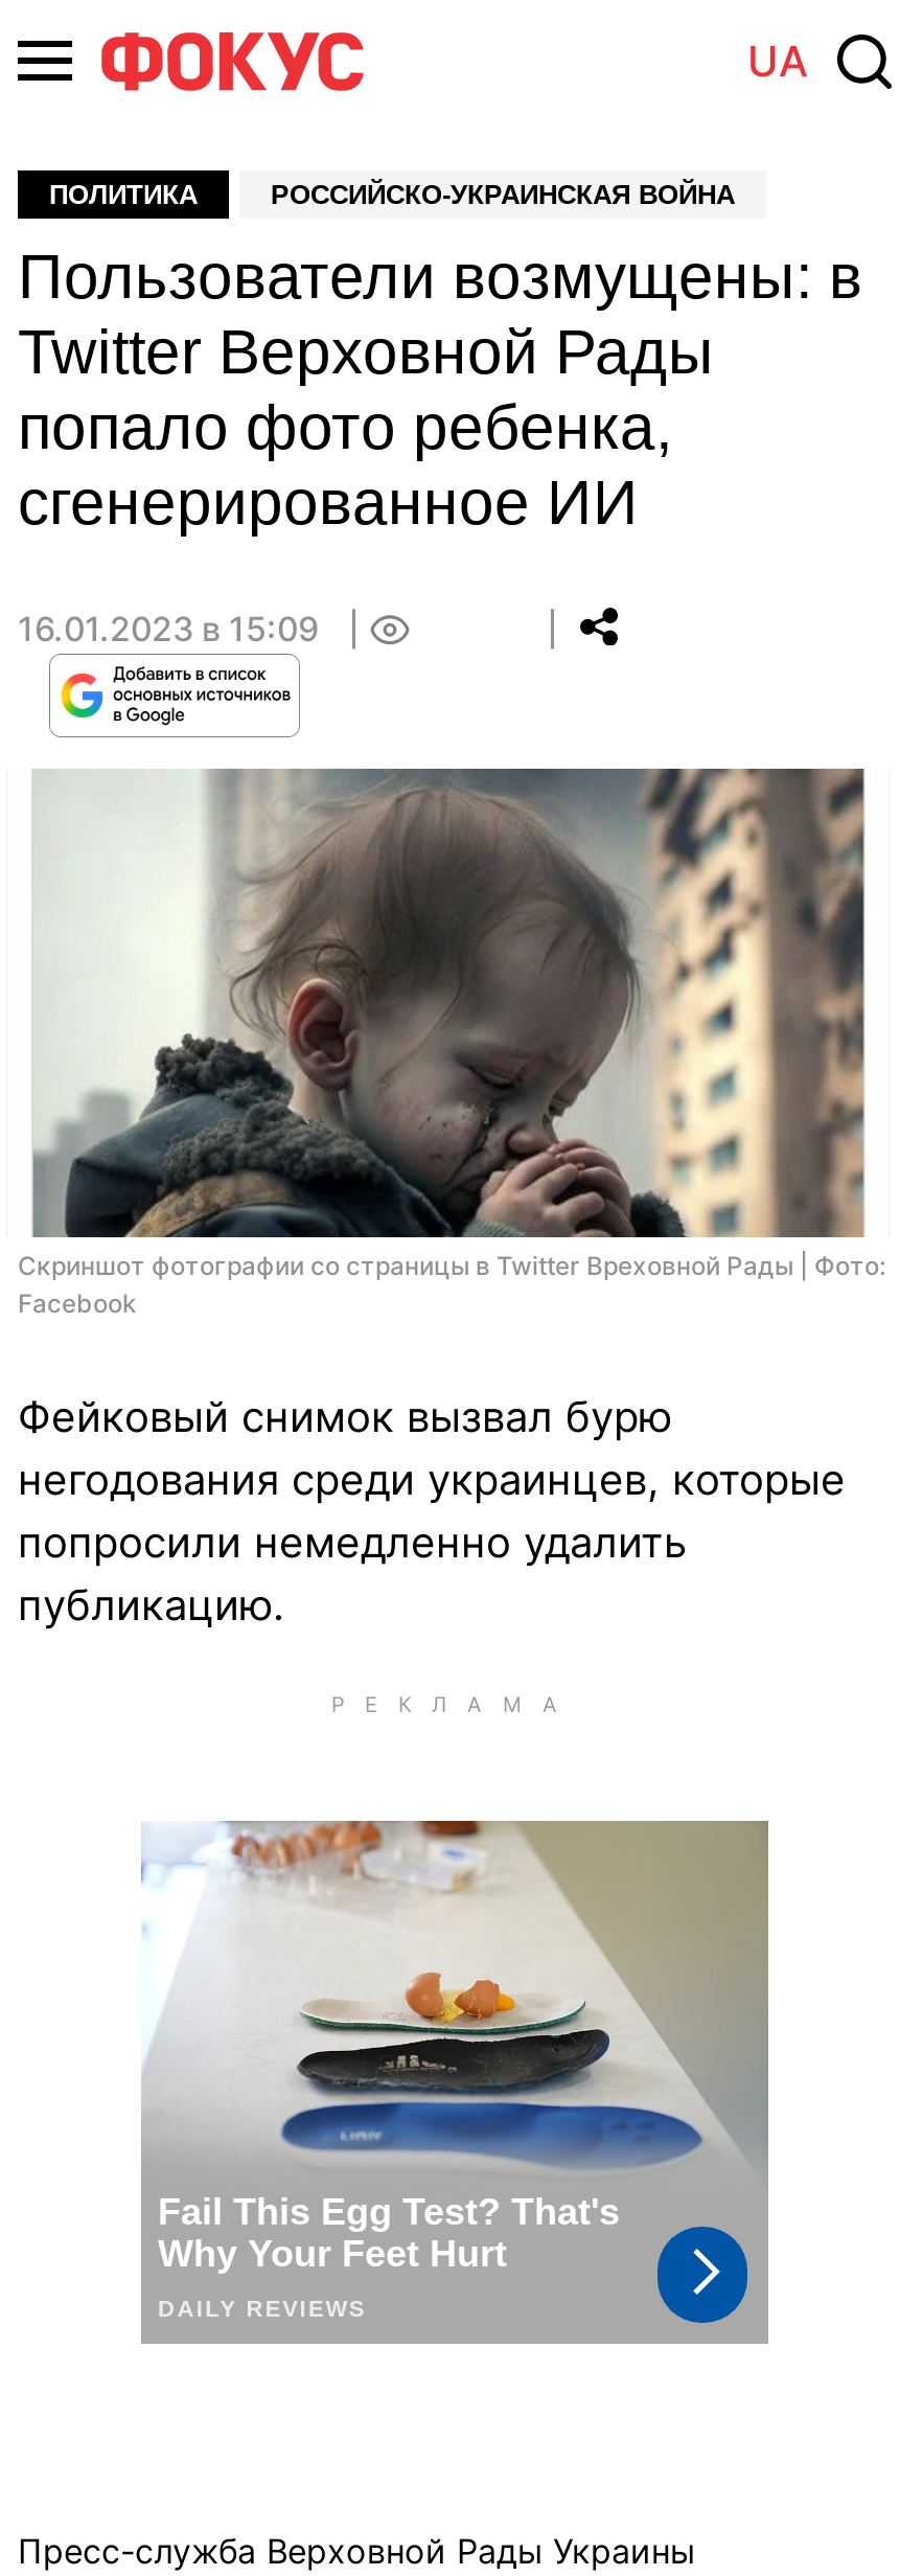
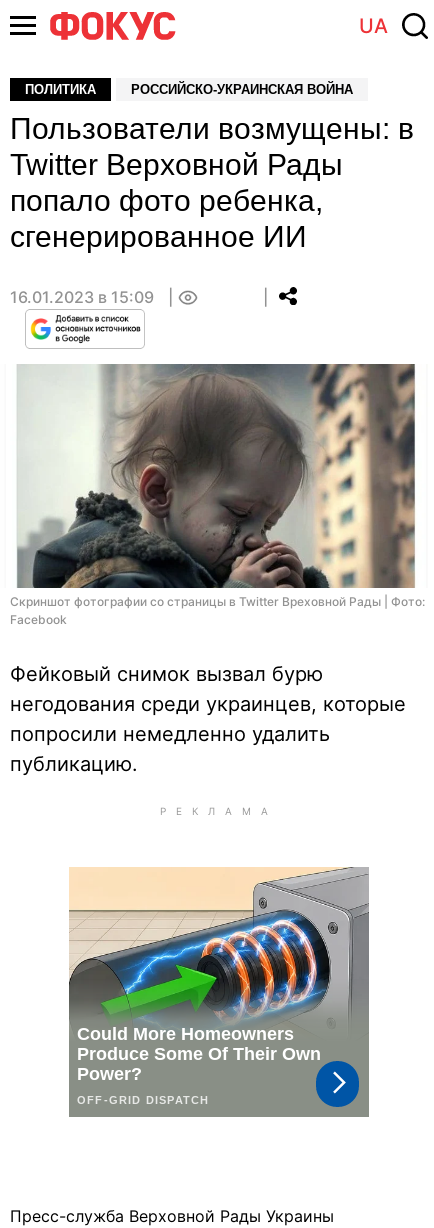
[139,1819,768,2338] [image] -> [68,867,369,1115] [image]

